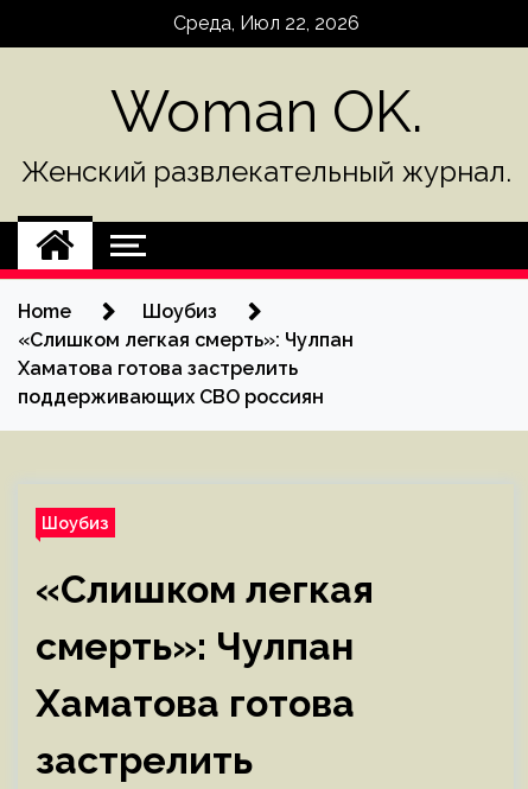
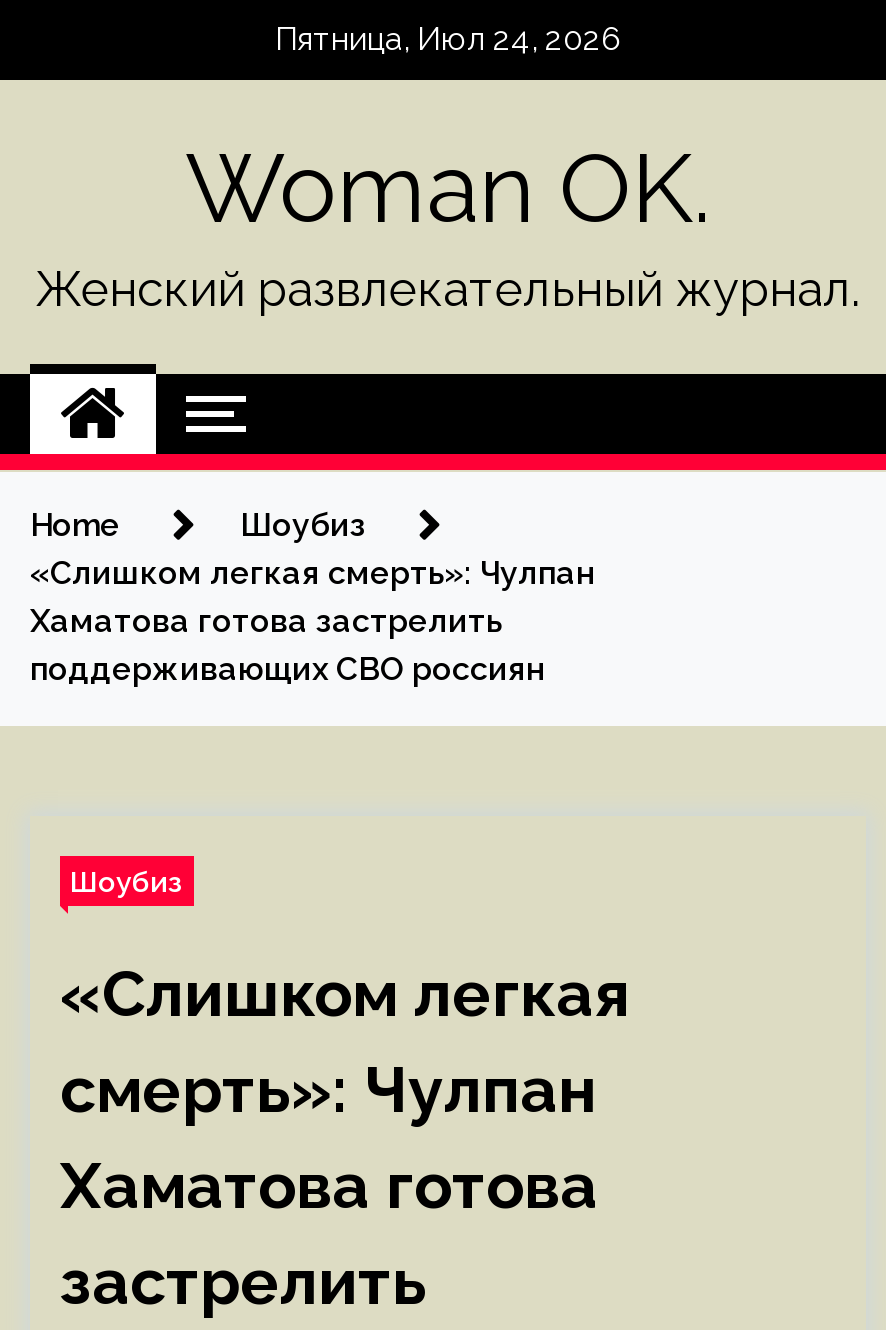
[173,12,359,34] Среда, Июл 22, 2026 -> [275,20,621,58] Пятница, Июл 24, 2026

